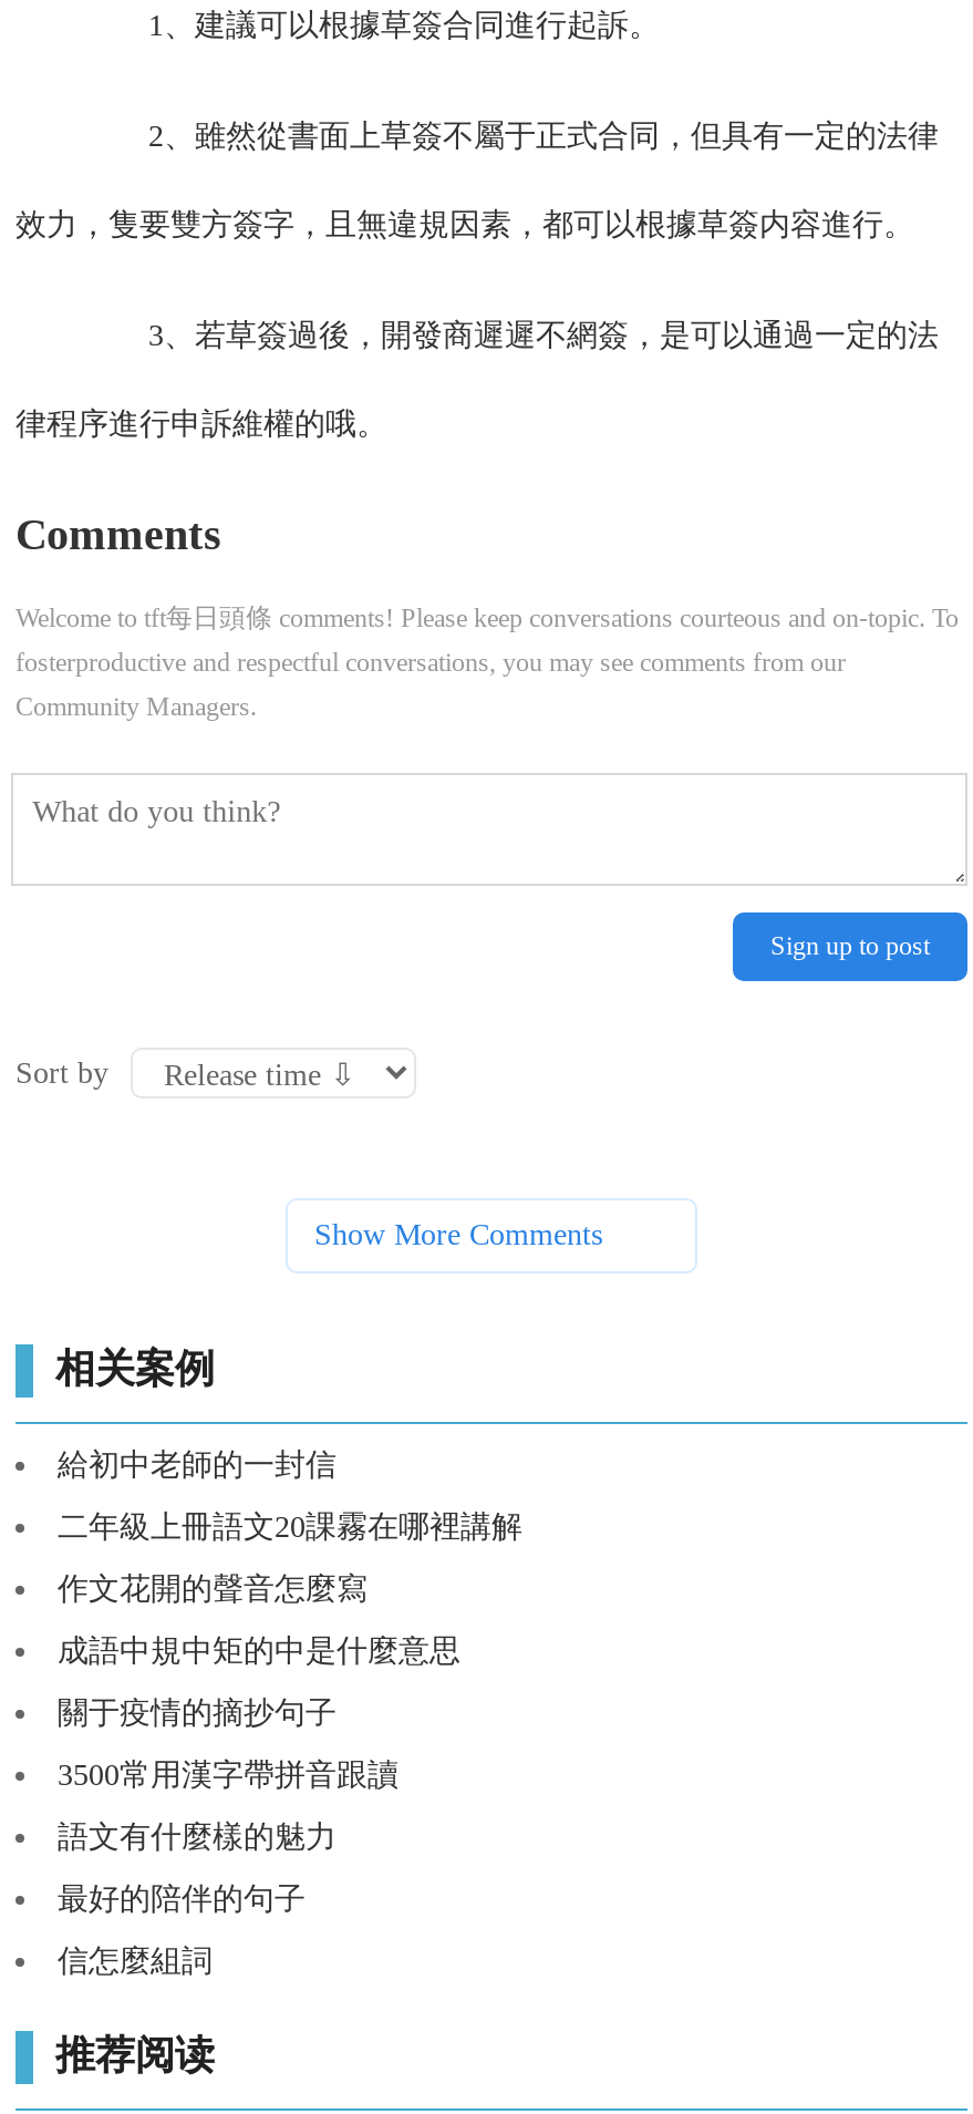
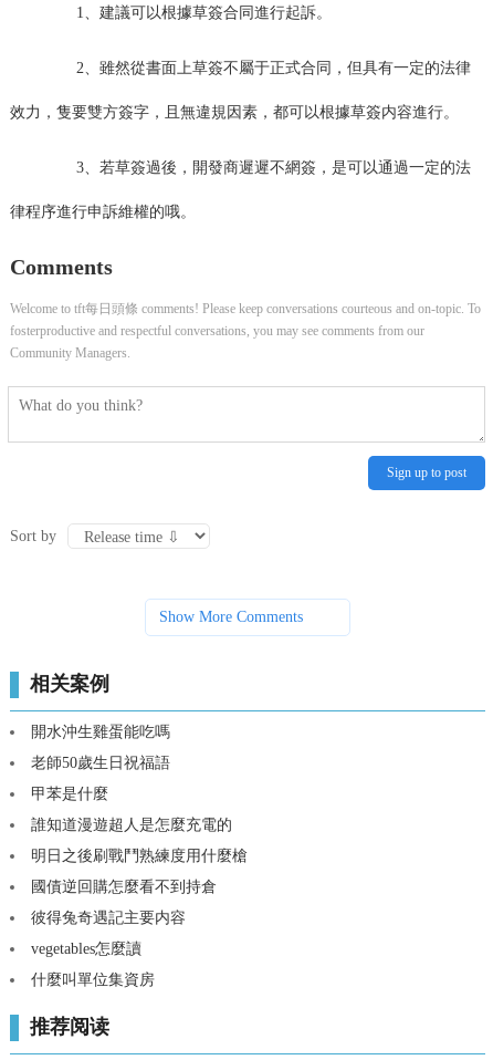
[58,1449,337,1482] 給初中老師的一封信 -> [31,724,170,740] 開水沖生雞蛋能吃嗎
[58,1511,522,1544] 二年級上冊語文20課霧在哪裡講解 -> [31,755,170,771] 老師50歲生日祝福語
[58,1573,368,1606] 作文花開的聲音怎麼寫 -> [31,786,108,802] 甲苯是什麼
[58,1635,460,1668] 成語中規中矩的中是什麼意思 -> [31,817,232,833] 誰知道漫遊超人是怎麼充電的
[58,1697,337,1730] 關于疫情的摘抄句子 -> [31,848,248,864] 明日之後刷戰鬥熟練度用什麼槍
[58,1759,398,1792] 3500常用漢字帶拼音跟讀 -> [31,879,217,895] 國債逆回購怎麼看不到持倉
[58,1821,337,1854] 語文有什麼樣的魅力 -> [31,910,186,926] 彼得兔奇遇記主要内容
[58,1883,306,1916] 最好的陪伴的句子 -> [31,941,141,957] vegetables怎麼讀
[58,1945,213,1978] 信怎麼組詞 -> [31,972,155,988] 什麼叫單位集資房

